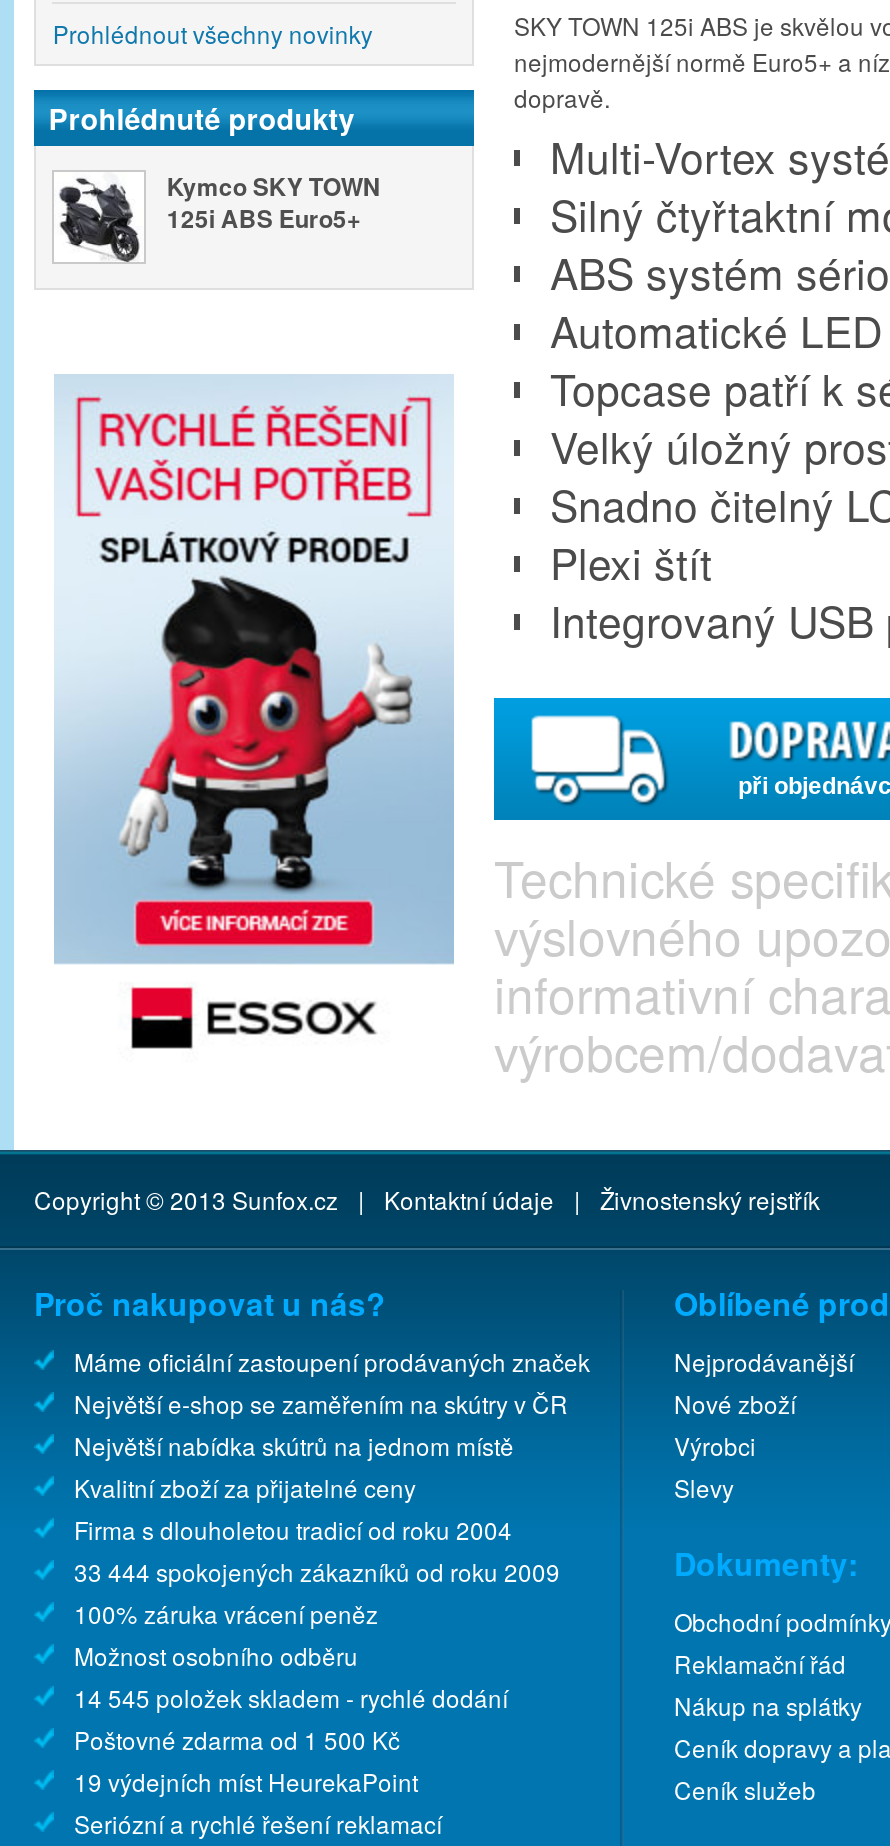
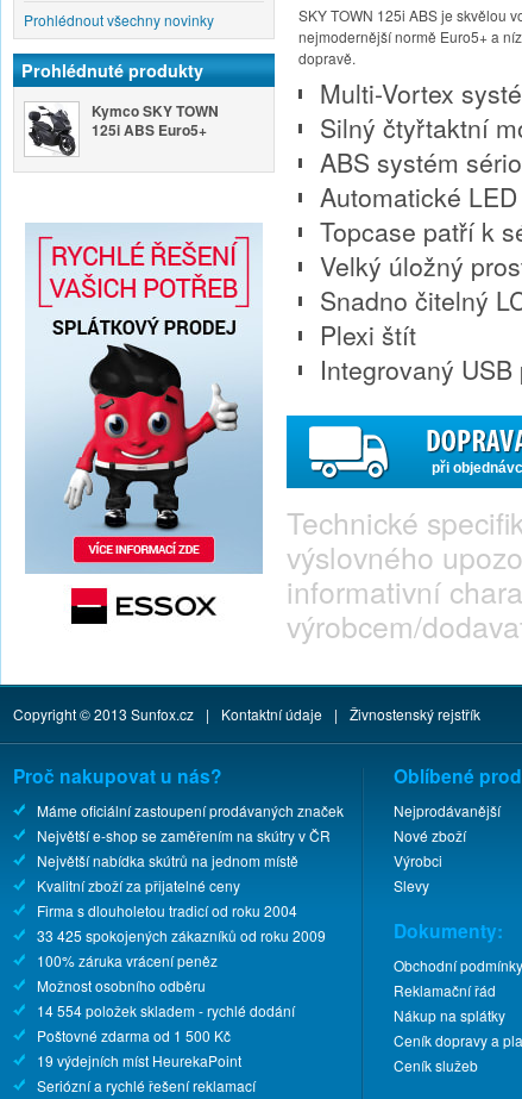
[74,1555,560,1589] 33 444 spokojených zákazníků od roku 2009 -> [37,926,326,946] 33 425 spokojených zákazníků od roku 2009
[74,1681,508,1715] 14 545 položek skladem - rychlé dodání -> [37,1001,295,1021] 14 554 položek skladem - rychlé dodání

